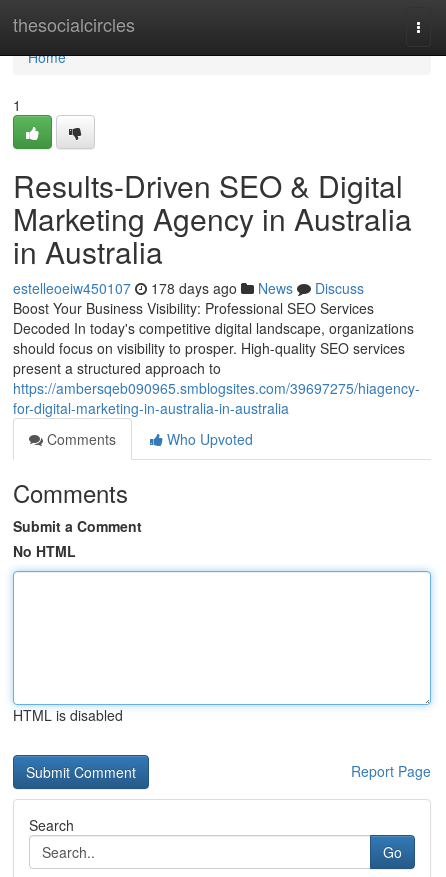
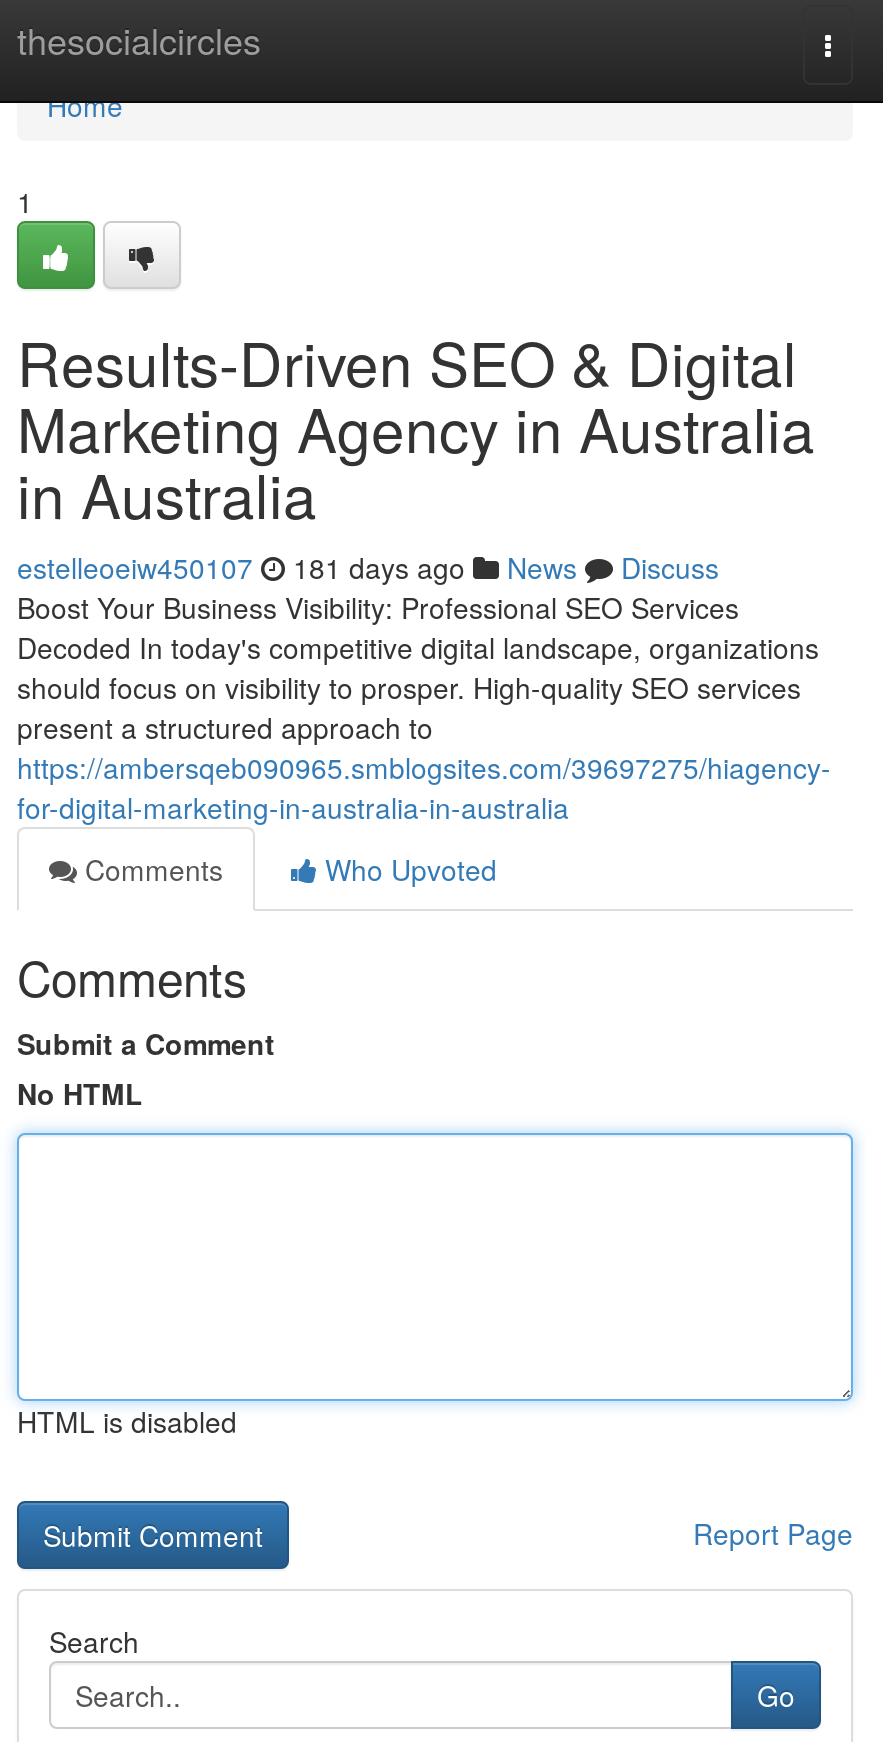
[13,278,364,298] estelleoeiw450107 178 days ago News Discuss -> [17,547,719,587] estelleoeiw450107 181 days ago News Discuss

